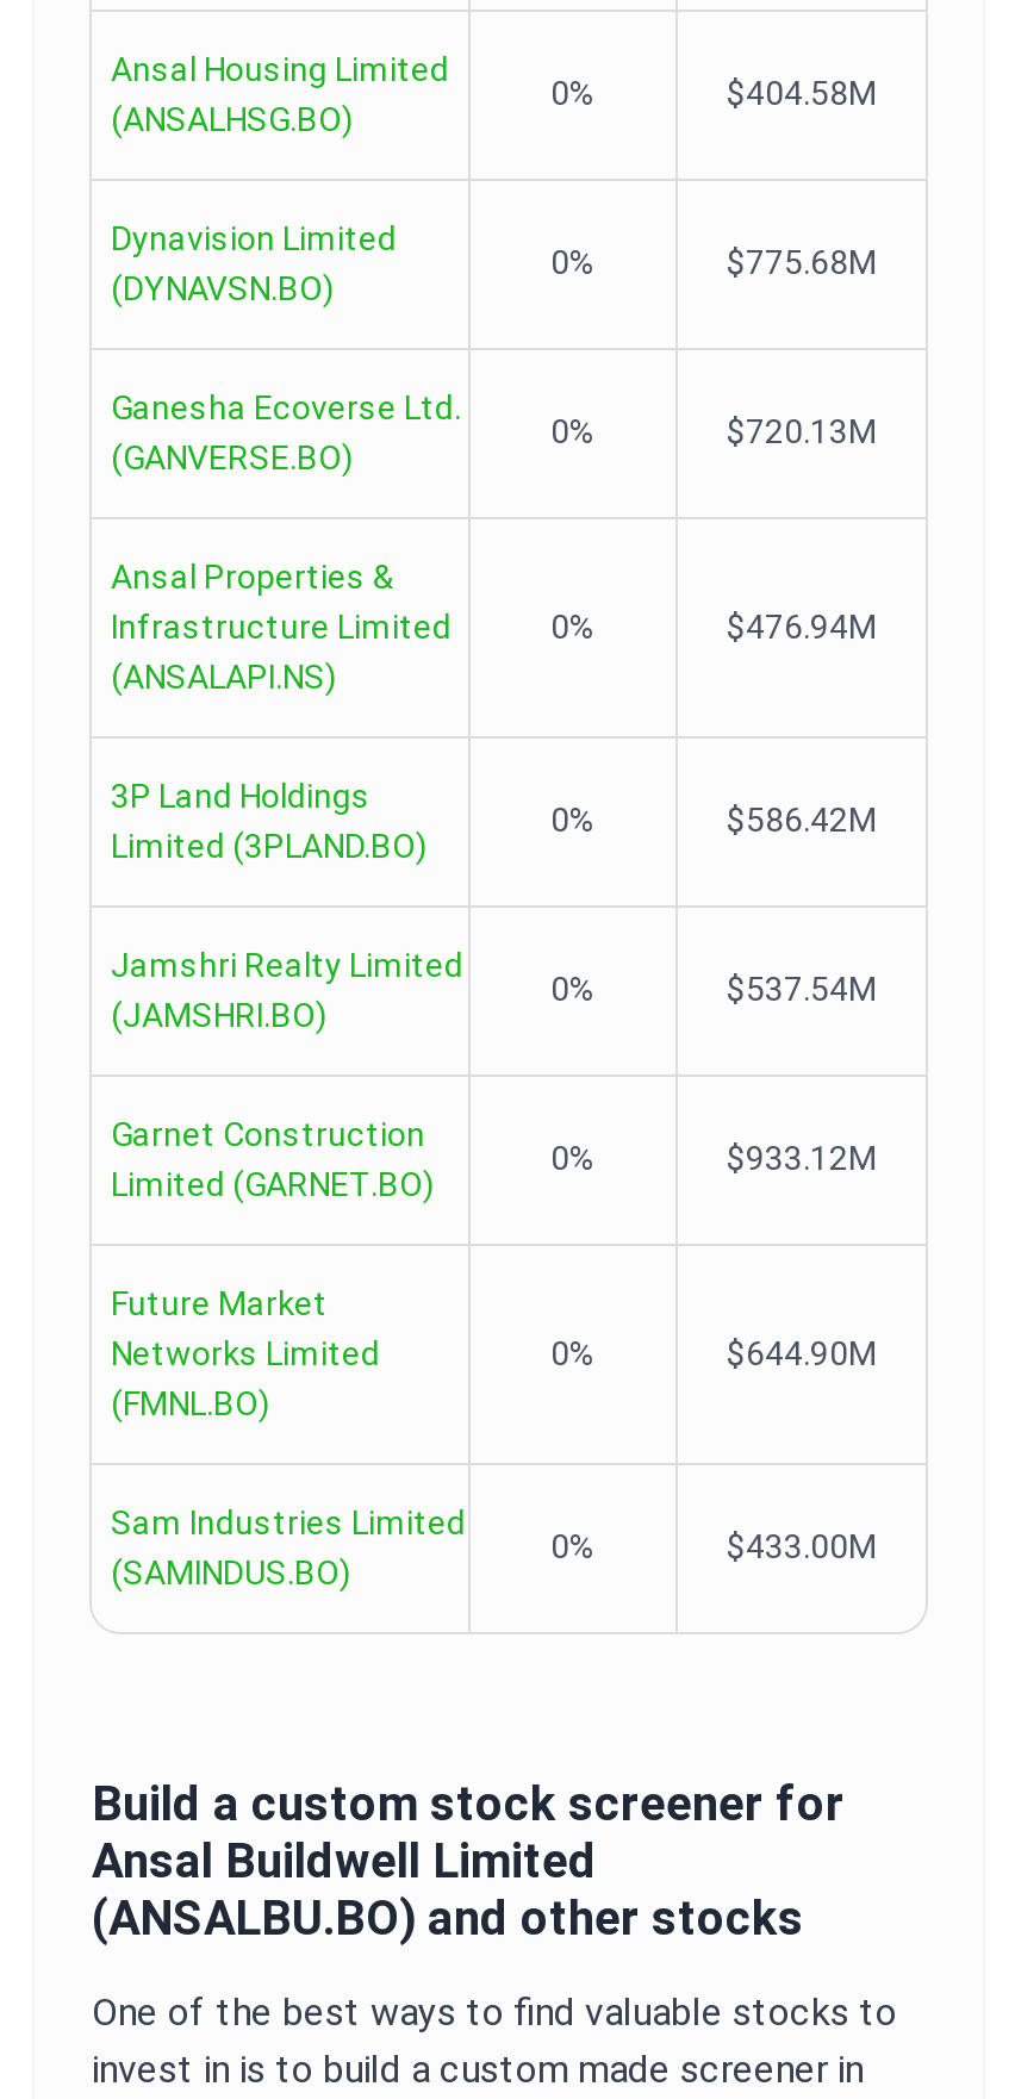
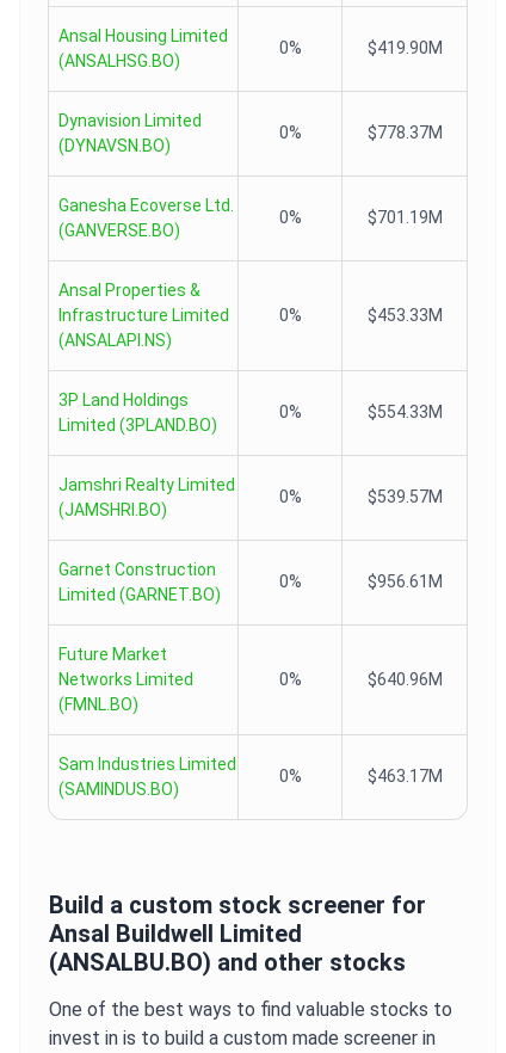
[727,74,877,112] $404.58M -> [367,38,442,57] $419.90M
[727,243,877,281] $775.68M -> [367,123,442,142] $778.37M
[727,412,877,450] $720.13M -> [367,208,442,227] $701.19M
[727,608,877,646] $476.94M -> [367,306,442,325] $453.33M
[727,801,877,839] $586.42M -> [367,402,442,421] $554.33M
[727,970,877,1008] $537.54M -> [367,487,442,506] $539.57M
[727,1139,877,1177] $933.12M -> [367,572,442,591] $956.61M
[727,1334,877,1372] $644.90M -> [367,670,442,689] $640.96M
[727,1527,877,1565] $433.00M -> [367,766,442,786] $463.17M

